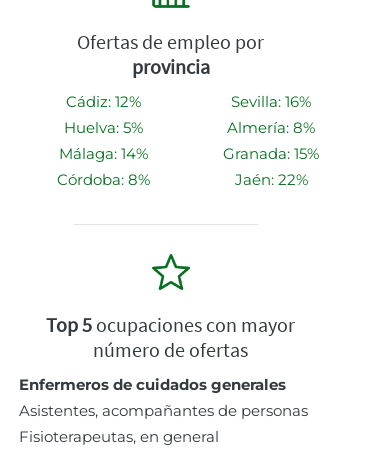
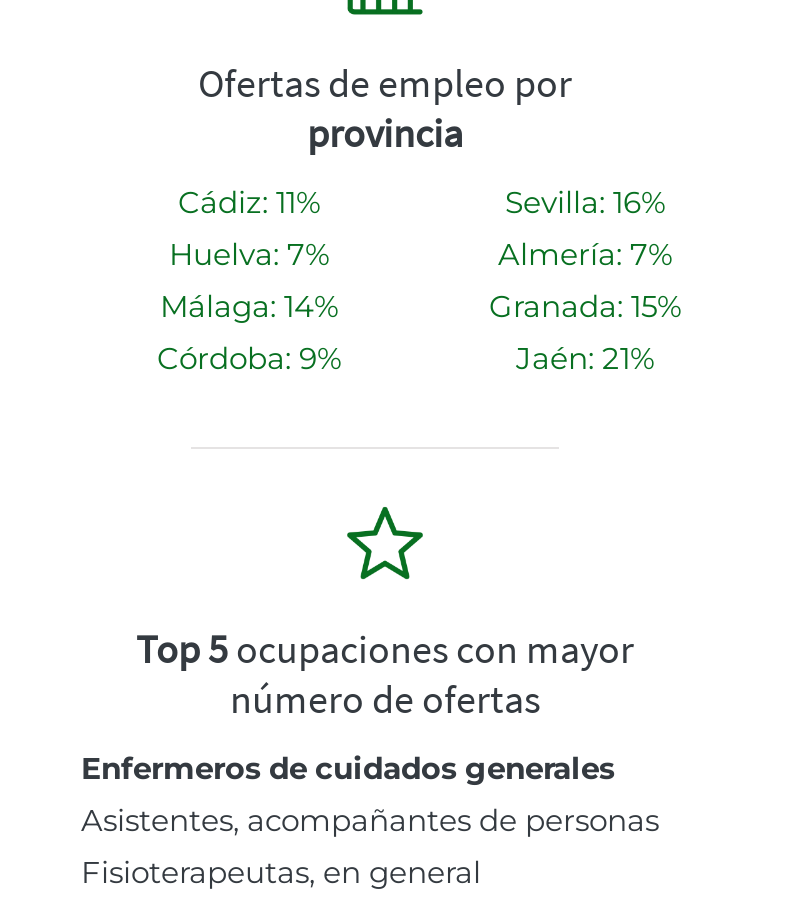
[65,92,140,111] Cádiz: 12% -> [178,184,320,222] Cádiz: 11%
[63,118,142,137] Huelva: 5% -> [169,236,329,274] Huelva: 7%
[227,118,315,137] Almería: 8% -> [498,236,672,274] Almería: 7%
[56,170,149,189] Córdoba: 8% -> [157,340,341,378] Córdoba: 9%
[234,170,307,189] Jaén: 22% -> [516,340,654,378] Jaén: 21%

